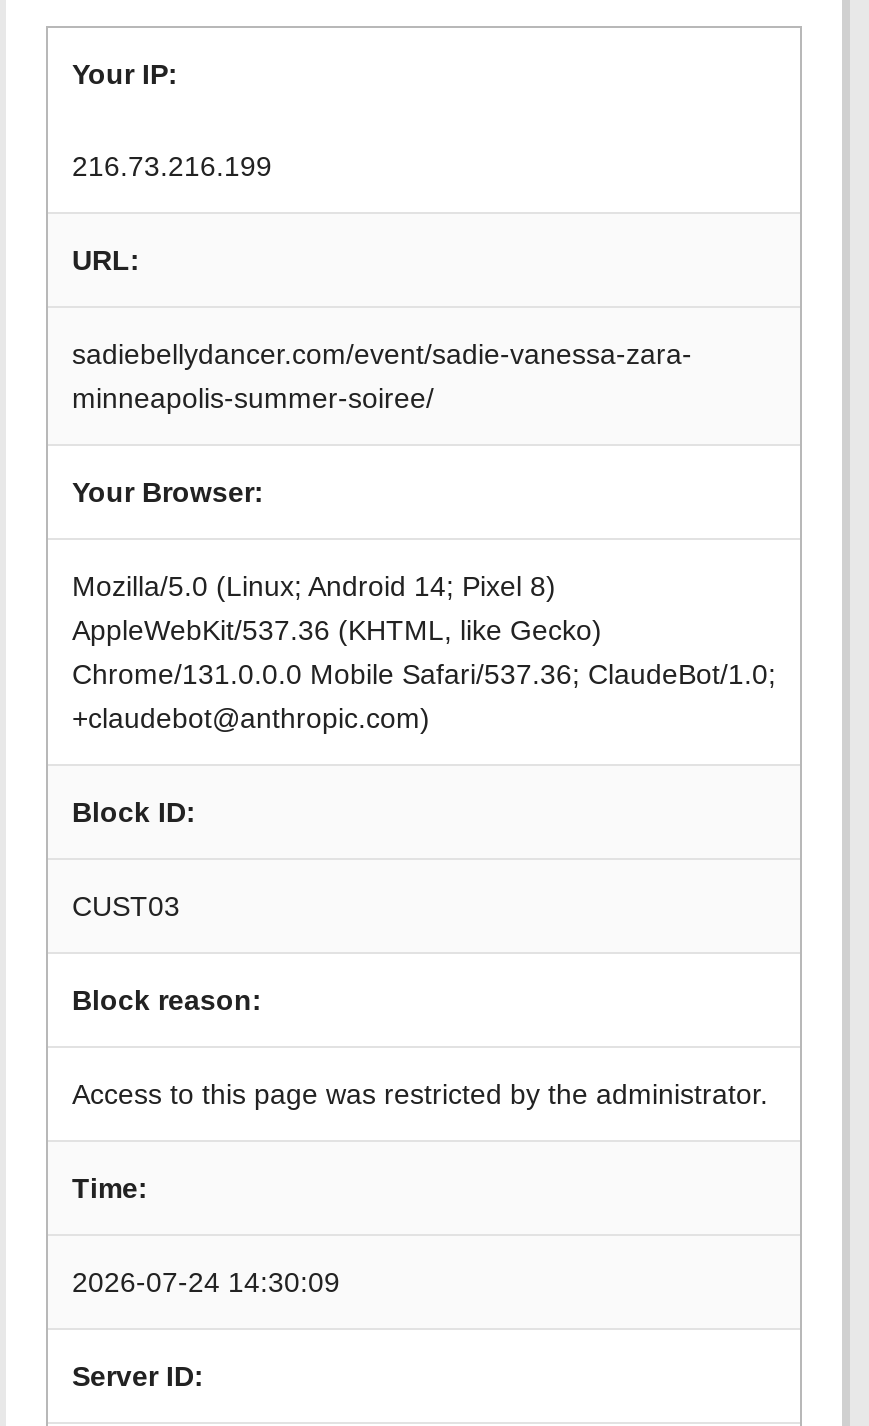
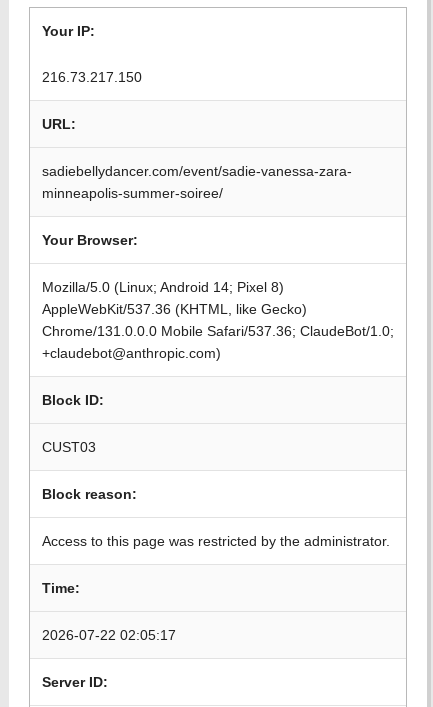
[72,150,272,182] 216.73.216.199 -> [42,69,142,85] 216.73.217.150
[72,1266,340,1298] 2026-07-24 14:30:09 -> [42,627,176,643] 2026-07-22 02:05:17

